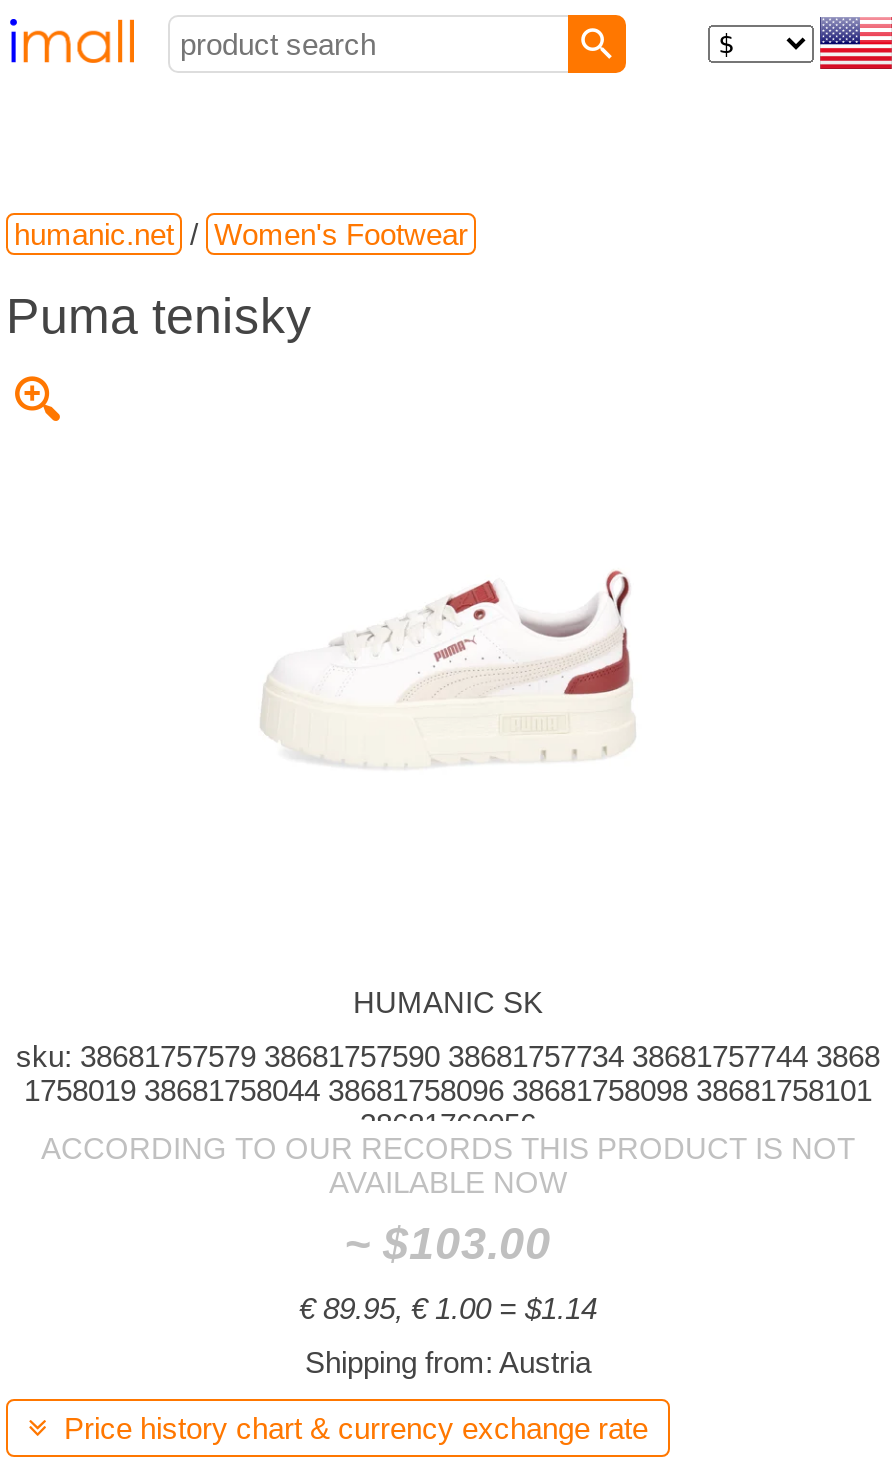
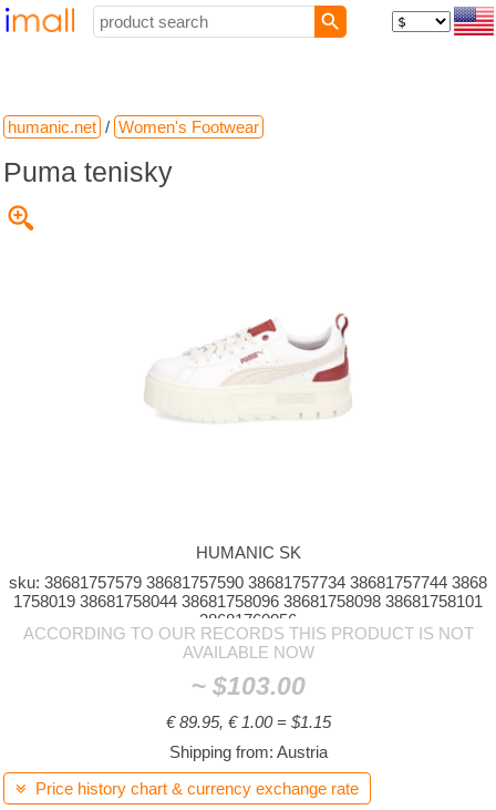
[299,1291,597,1325] € 89.95, € 1.00 = $1.14 -> [166,712,330,731] € 89.95, € 1.00 = $1.15

